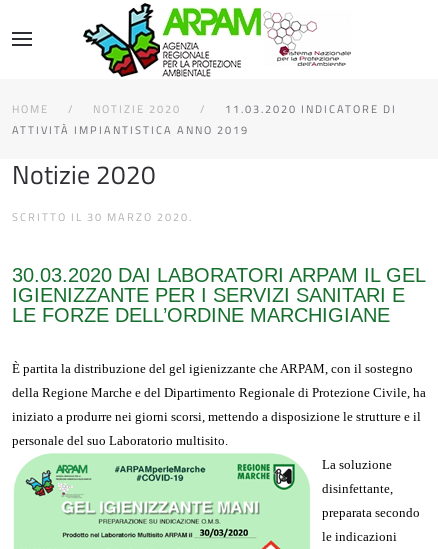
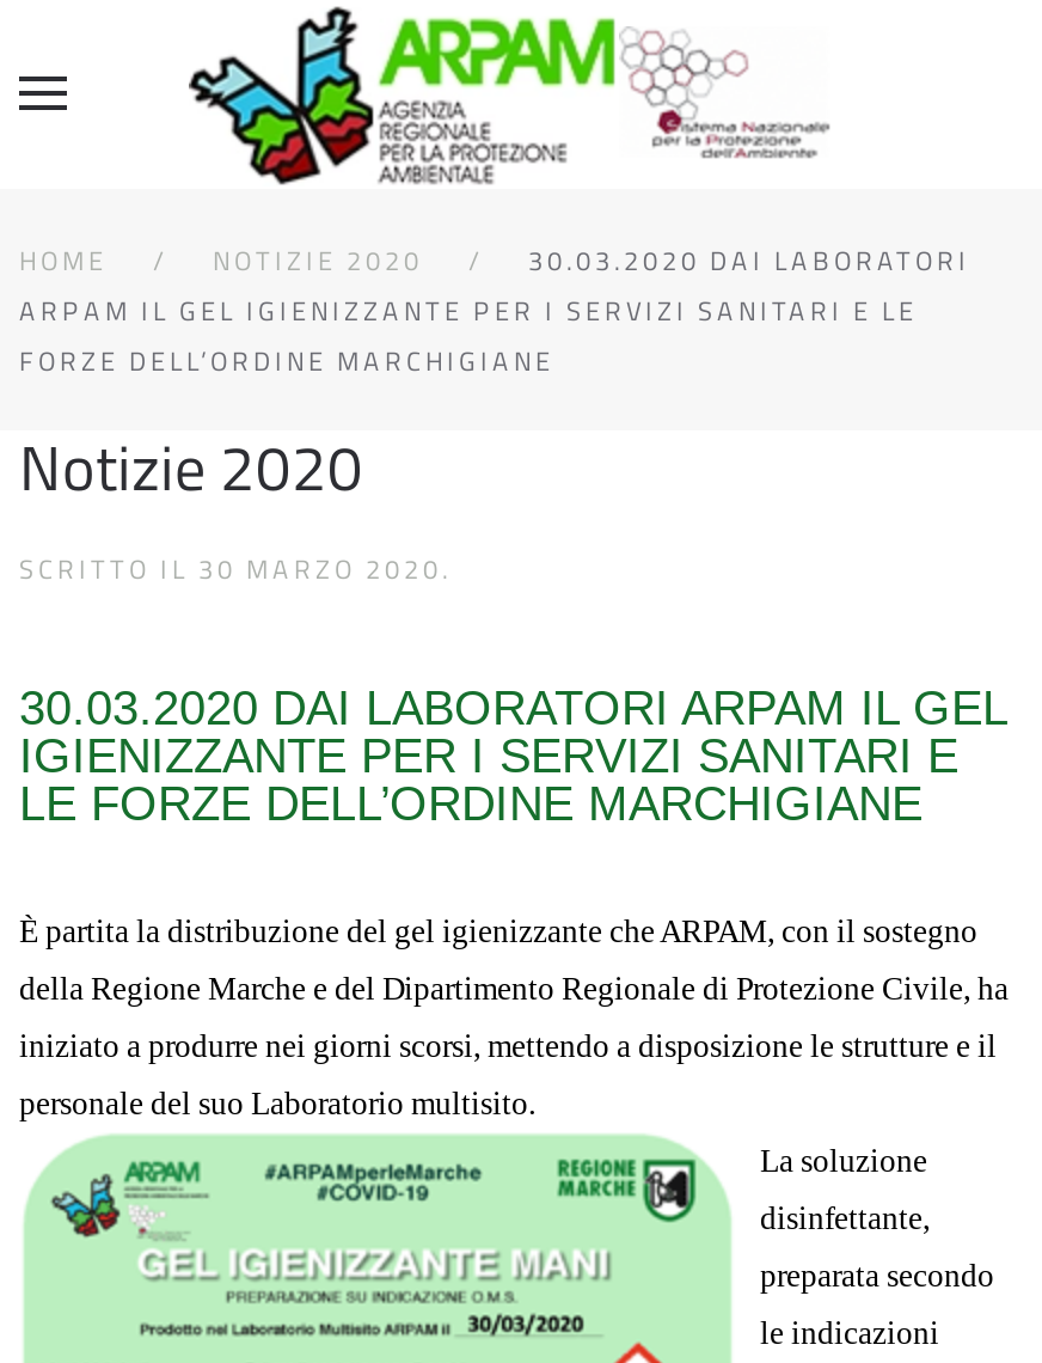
[12,101,397,138] 11.03.2020 INDICATORE DI | ATTIVITÀ IMPIANTISTICA ANNO 2019 -> [19,242,970,380] 30.03.2020 DAI LABORATORI | ARPAM IL GEL IGIENIZZANTE PER I SERVIZI SANITARI E LE | FORZE DELL’ORDINE MARCHIGIANE

